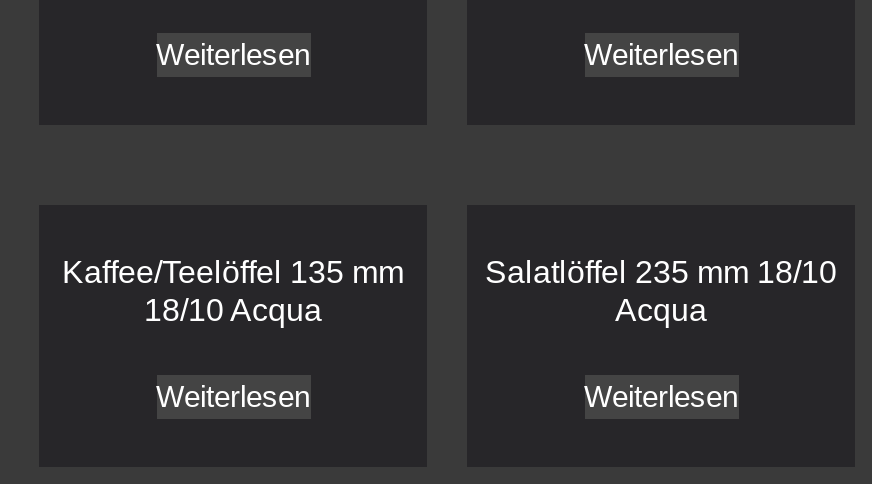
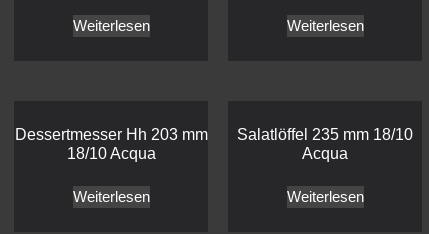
[62,256,404,290] Kaffee/Teelöffel 135 mm -> [14,126,207,143] Dessertmesser Hh 203 mm

